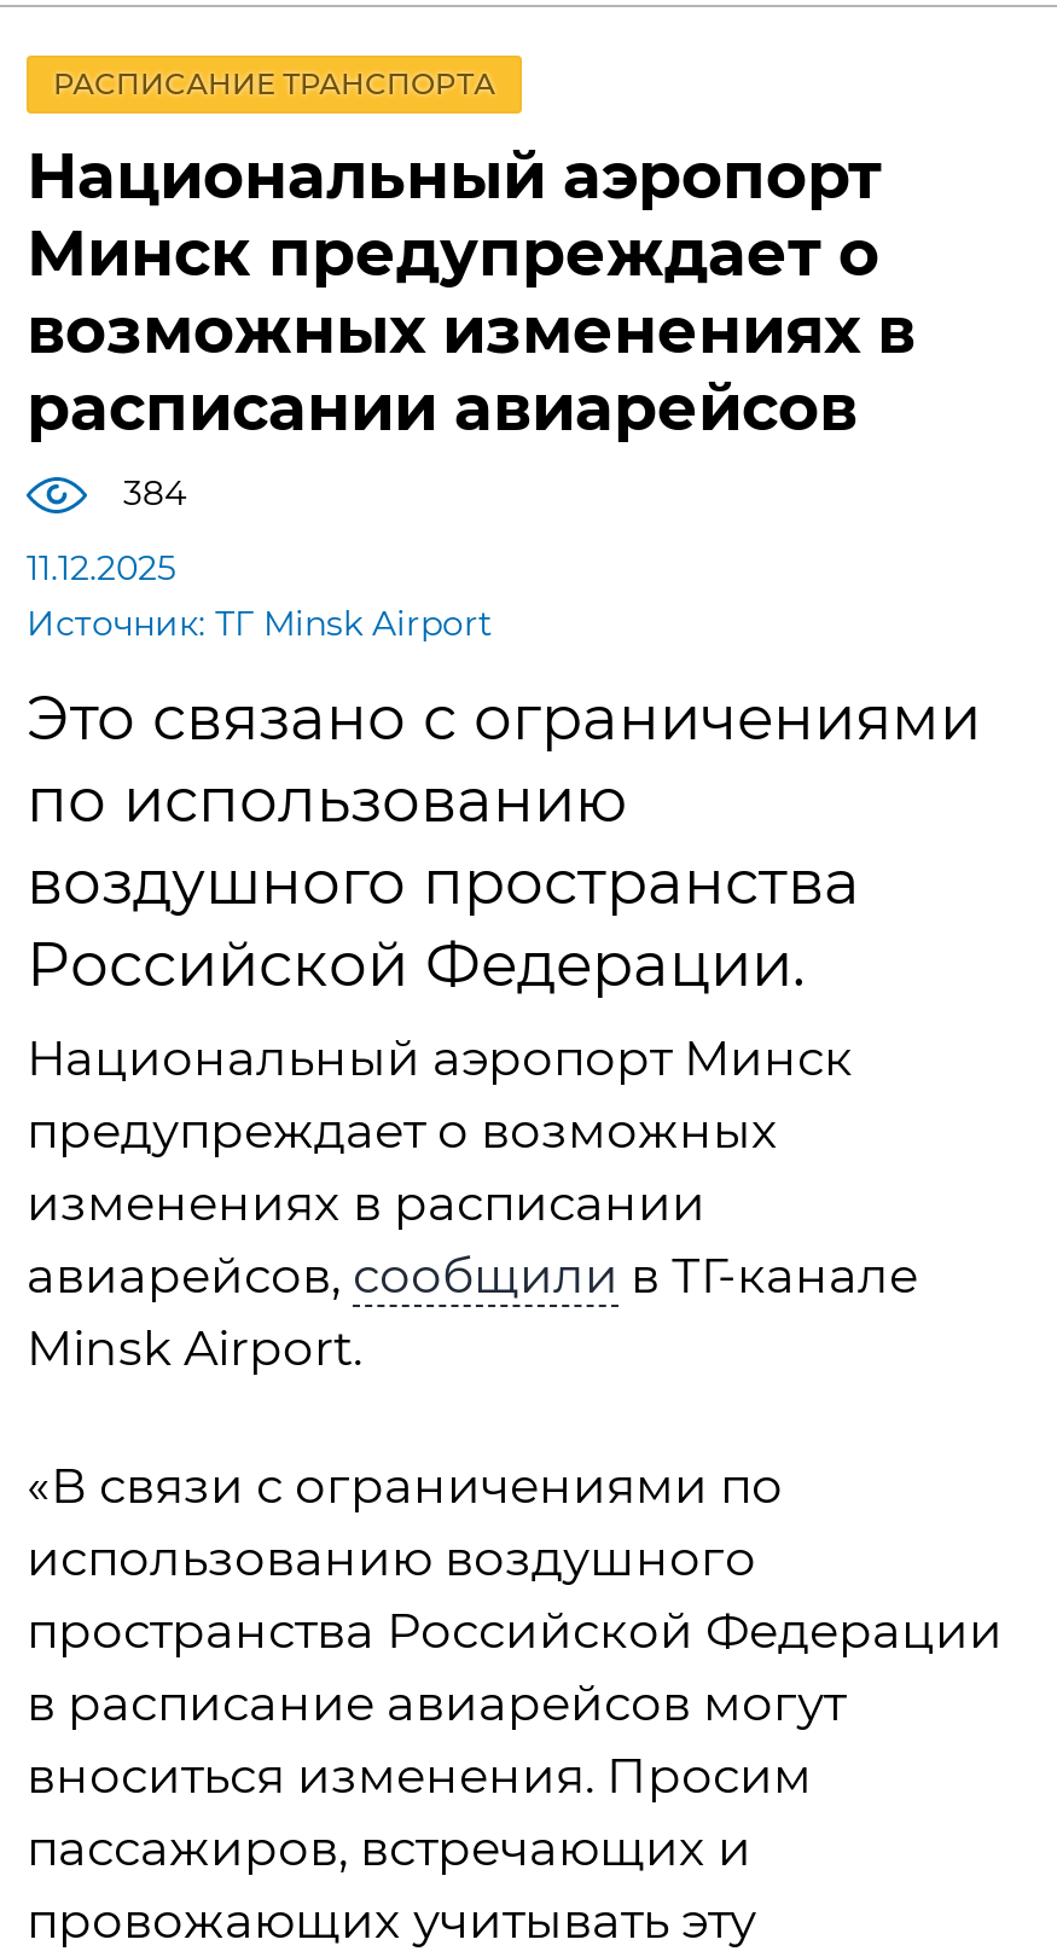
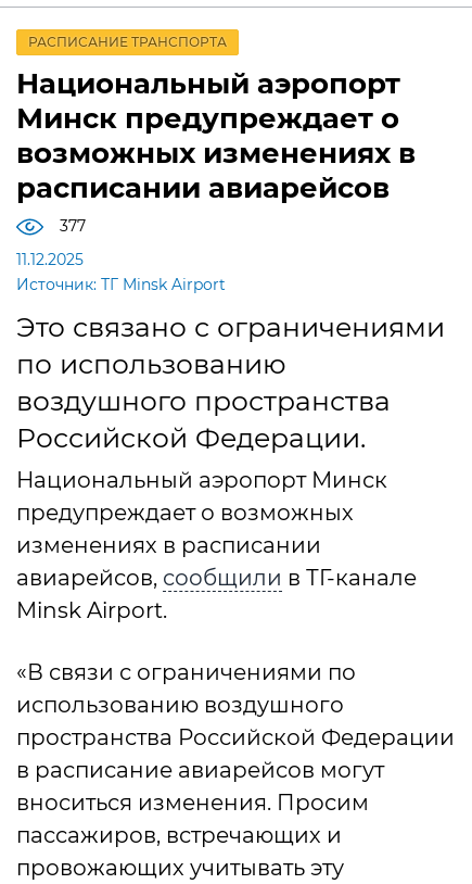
[123,471,186,515] 384 -> [60,216,86,236] 377

